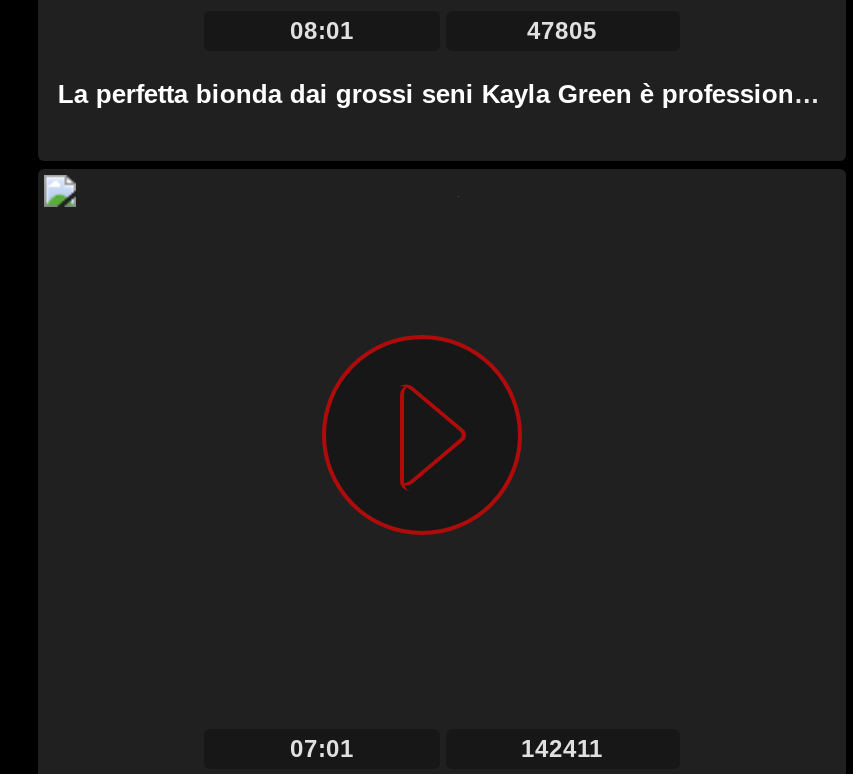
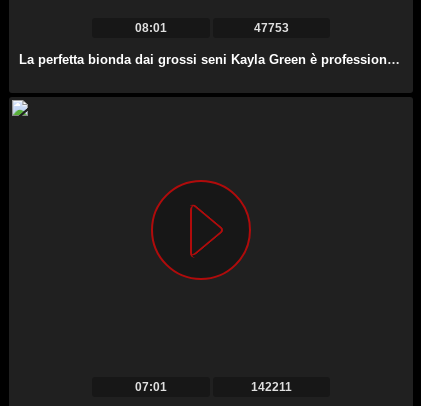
[527,16,597,44] 47805 -> [253,21,288,35] 47753
[521,734,603,762] 142411 -> [250,380,291,394] 142211

